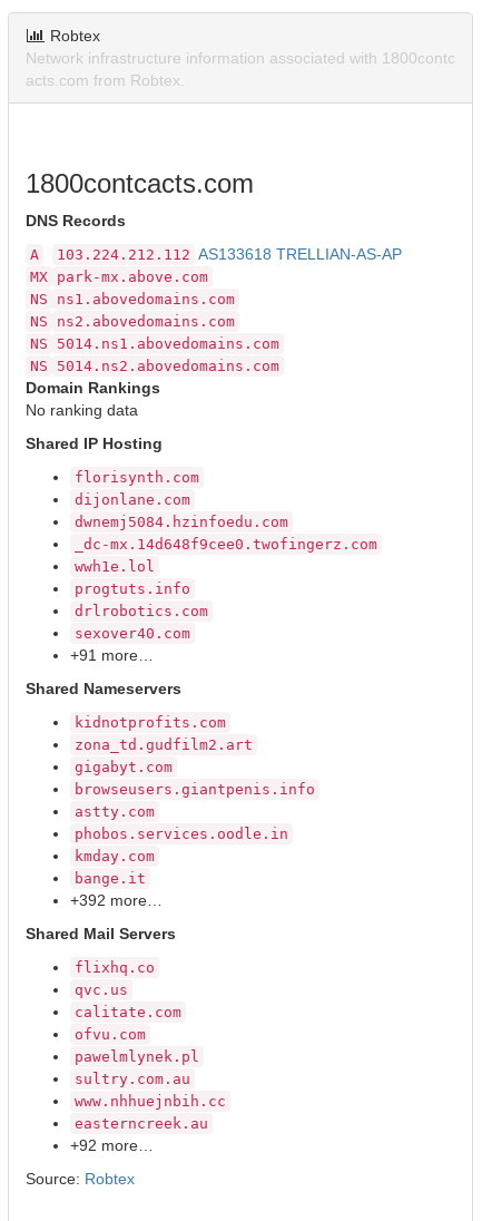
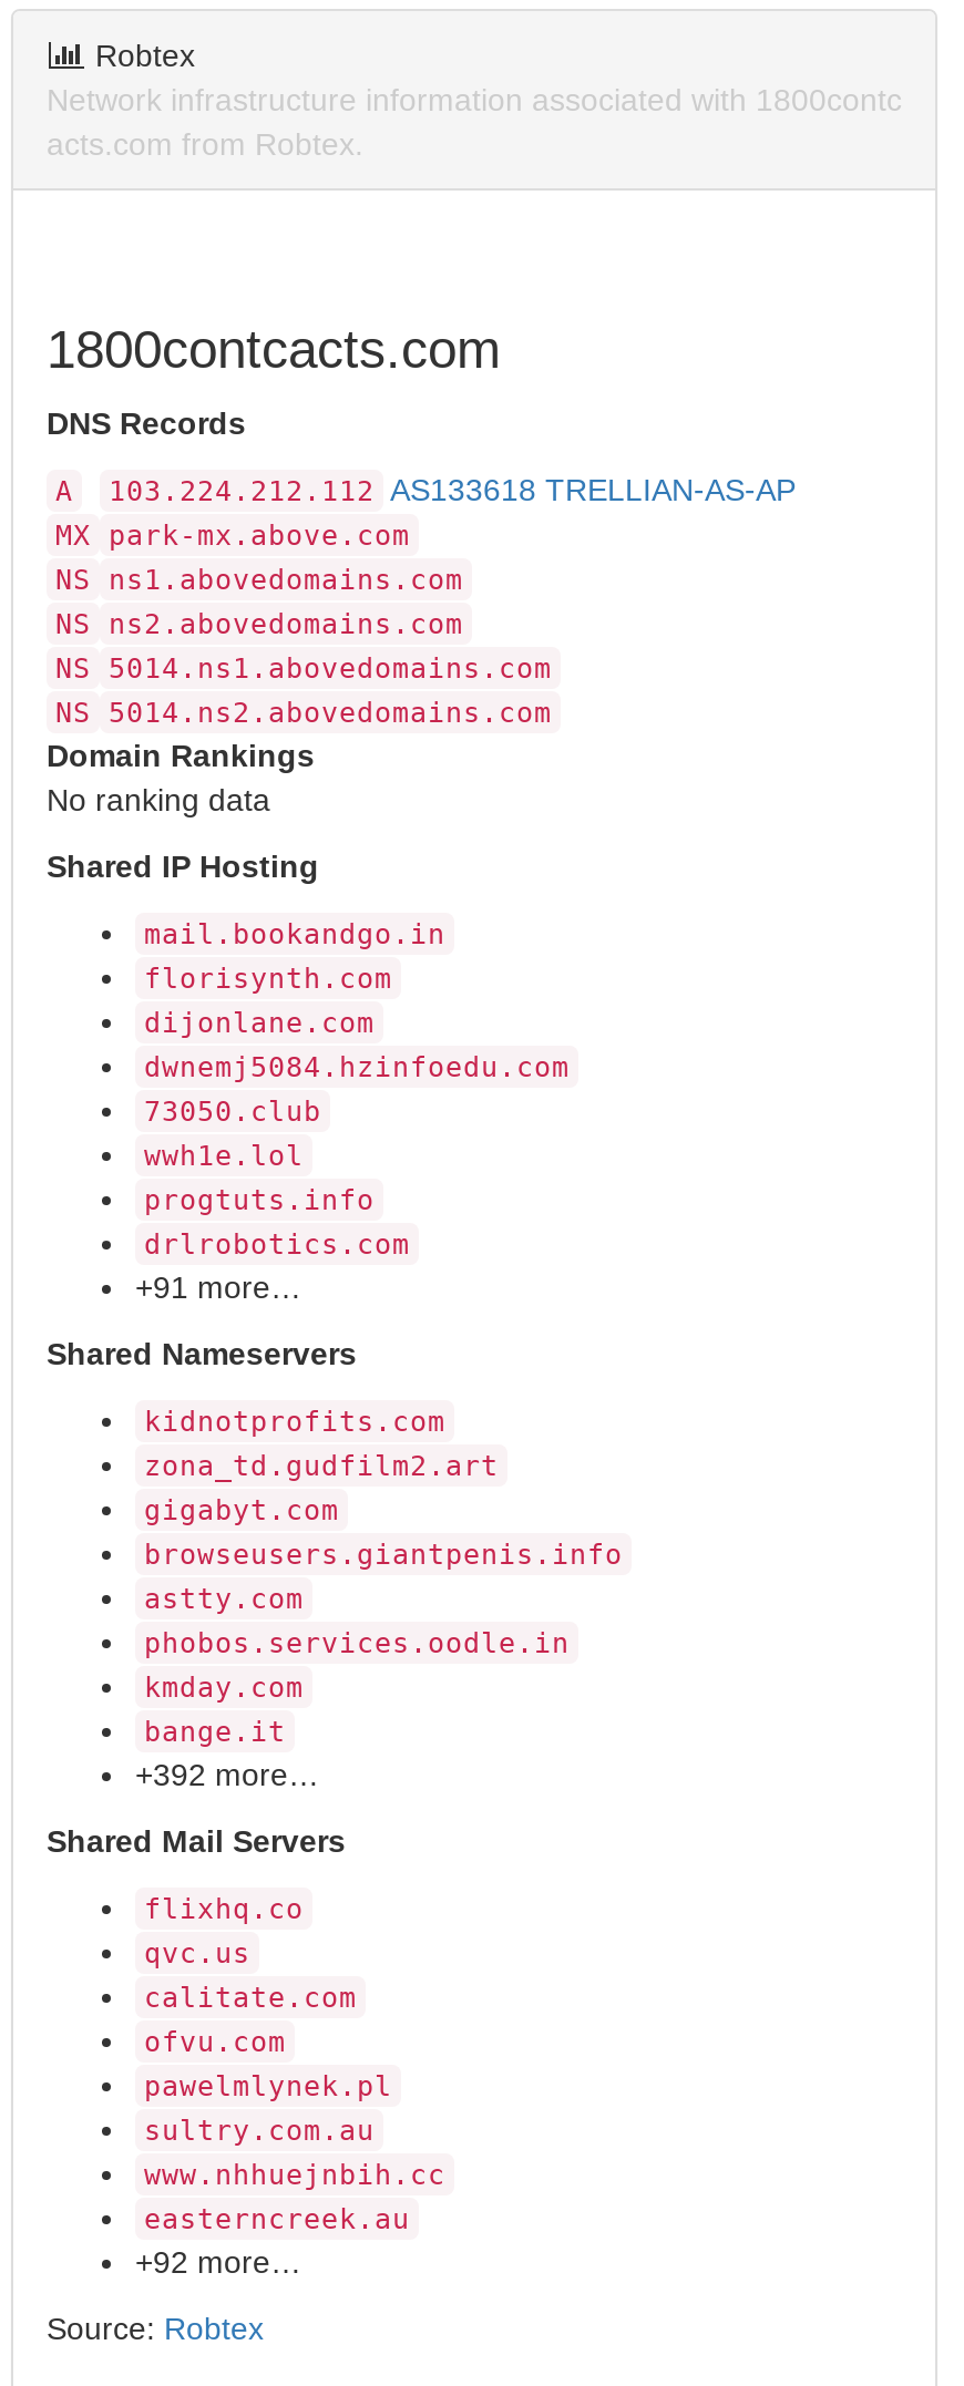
none -> [144,917,445,950] mail.bookandgo.in
moved [75,469,288,530] -> [144,961,570,1083]: florisynth.com | dijonlane.com | dwnemj5084.hzinfoedu.com
[75,536,377,553] _dc-mx.14d648f9cee0.twofingerz.com -> [144,1094,321,1128] 73050.club
moved [75,580,208,619] -> [144,1183,410,1261]: progtuts.info | drlrobotics.com
[75,625,190,642] sexover40.com -> none

